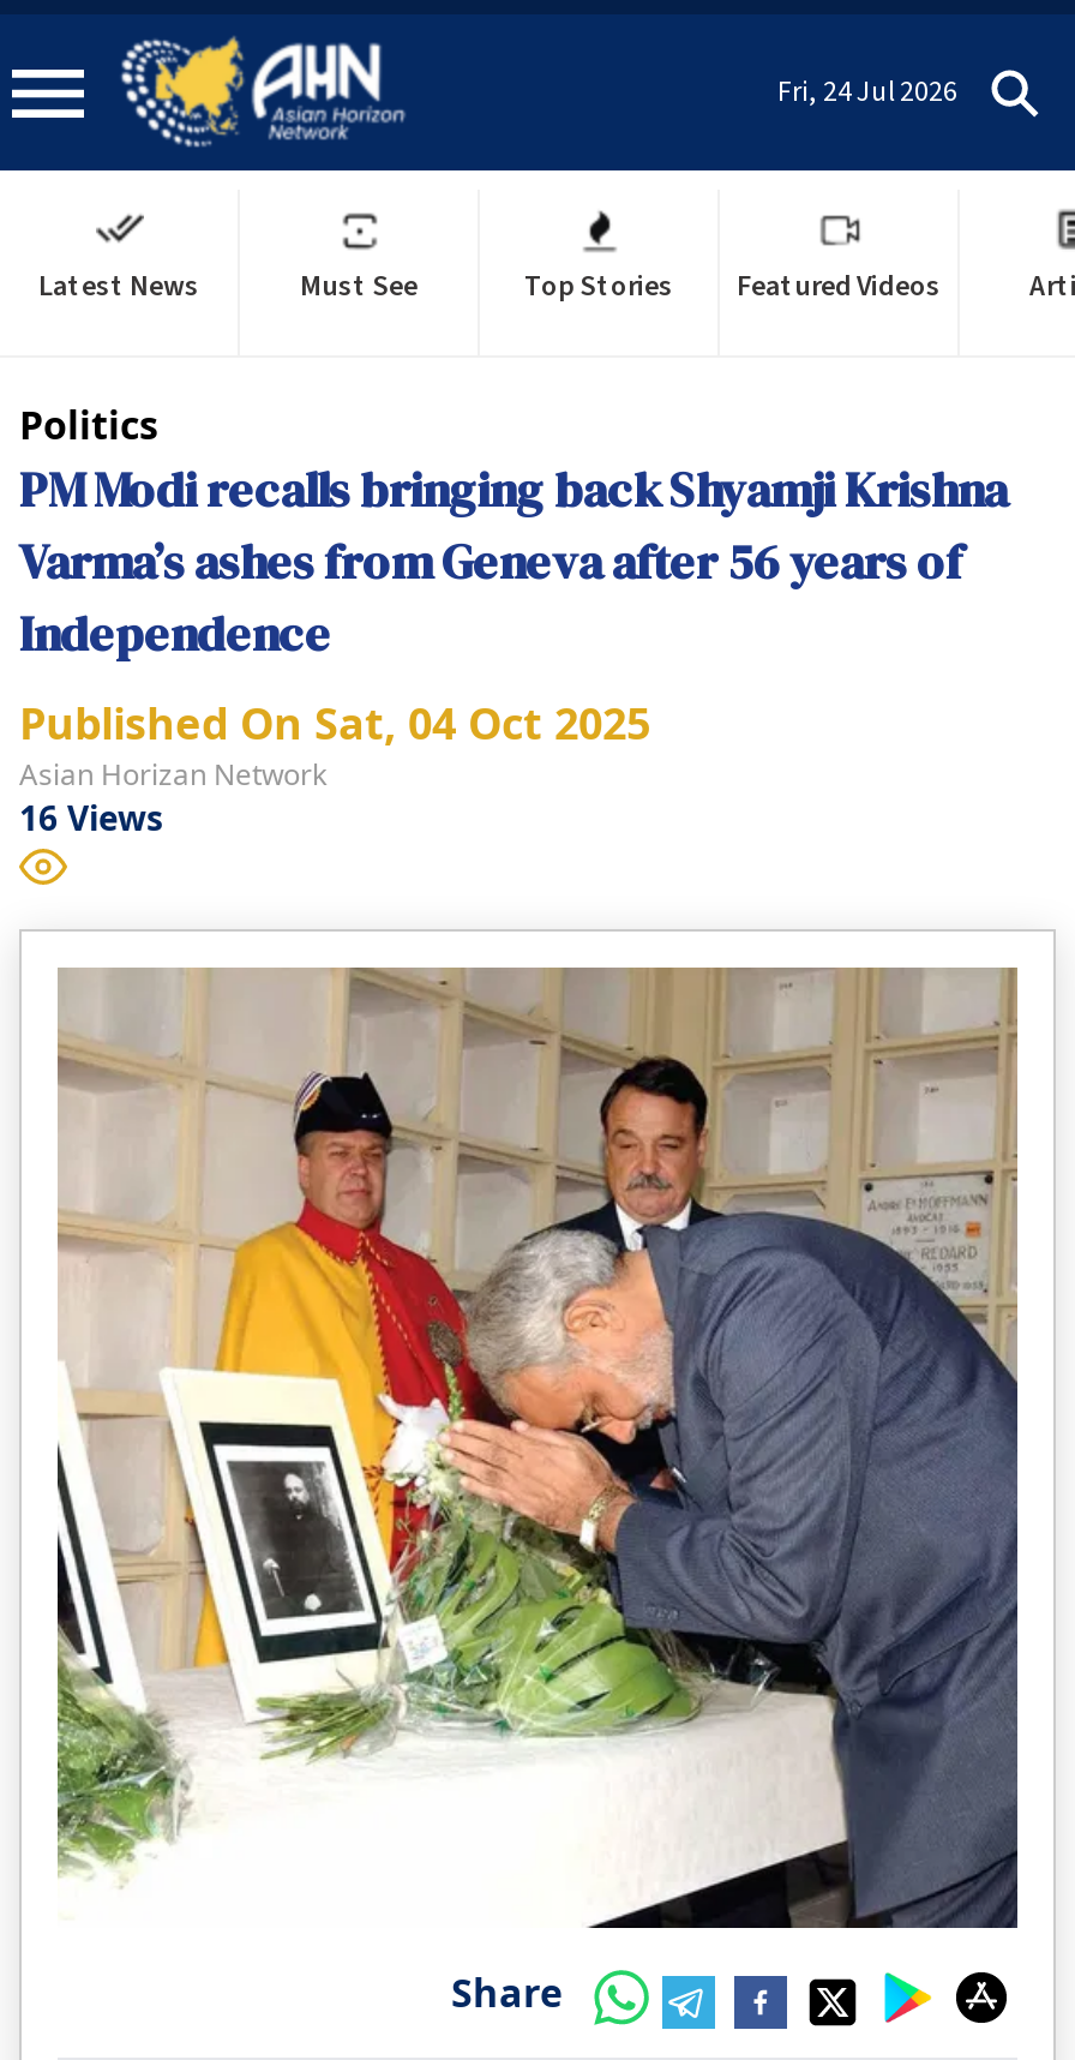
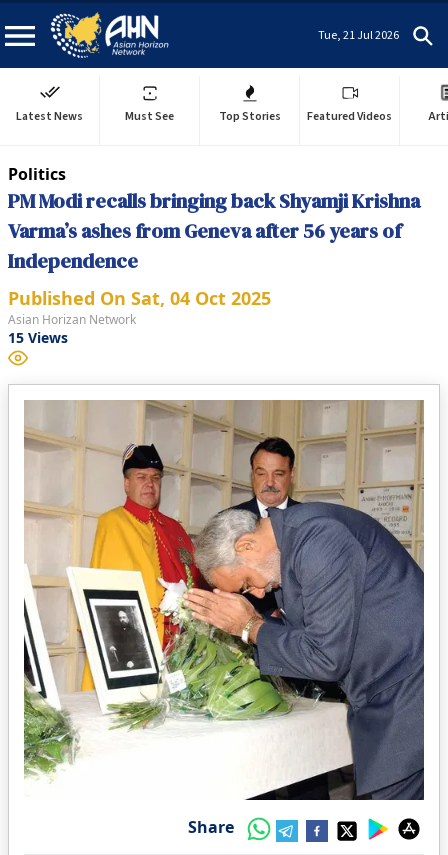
[777,71,957,112] Fri, 24 Jul 2026 -> [318,26,399,43] Tue, 21 Jul 2026
[19,795,163,840] 16 Views -> [8,328,68,347] 15 Views

